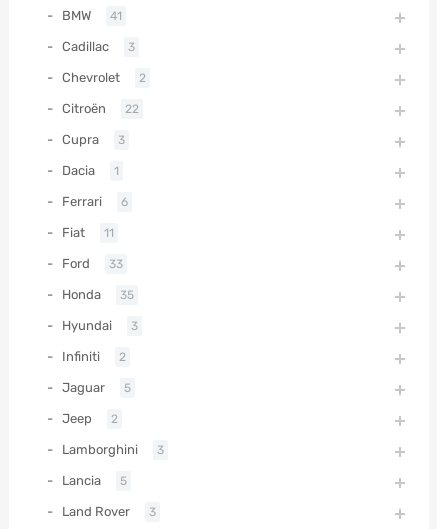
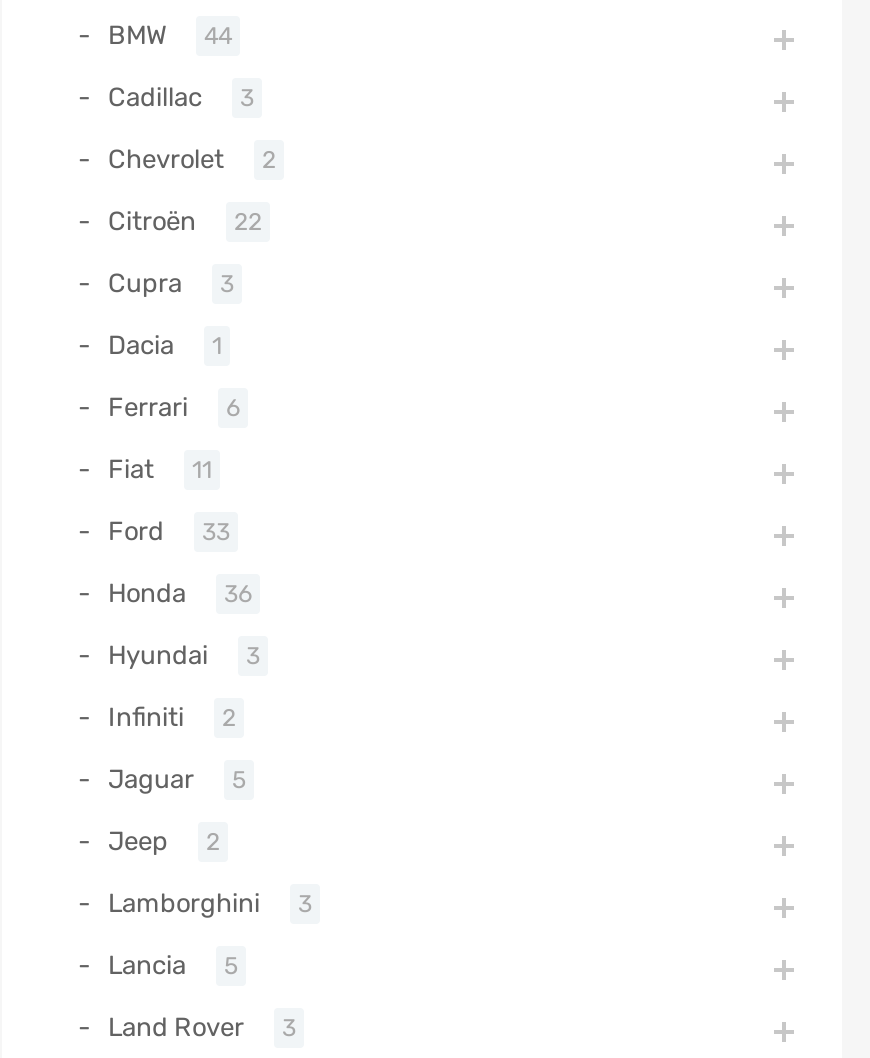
[62,8,122,23] BMW 41 -> [108,20,232,50] BMW 44
[62,287,134,302] Honda 35 -> [108,578,252,608] Honda 36

